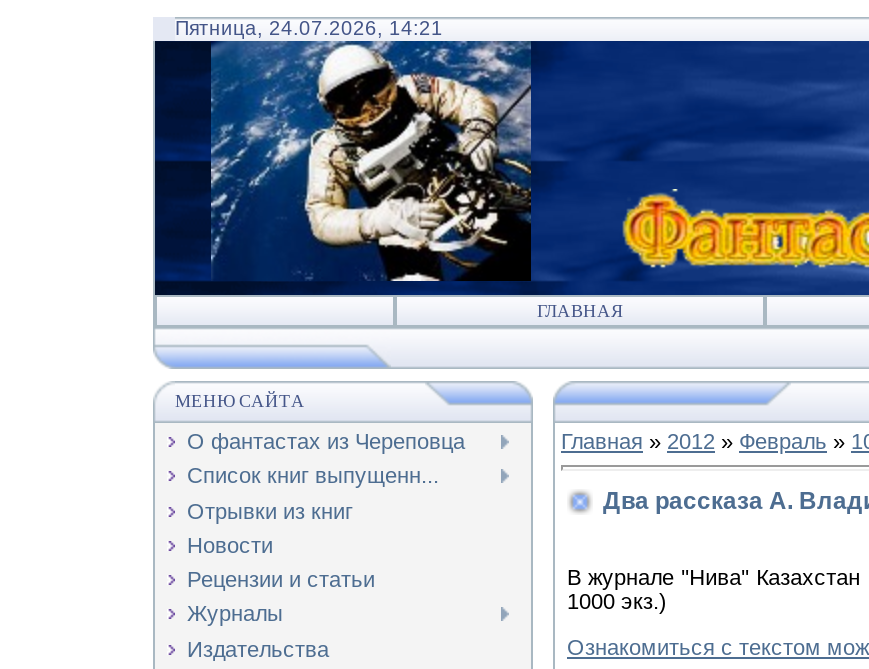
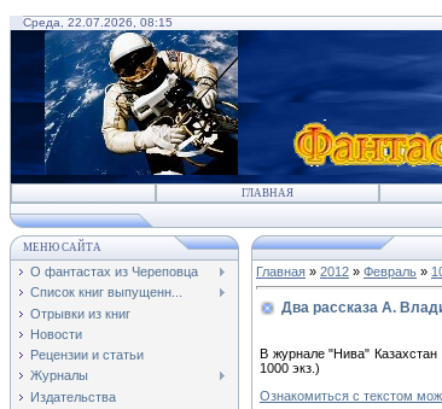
[175,17,443,39] Пятница, 24.07.2026, 14:21 -> [23,16,173,29] Среда, 22.07.2026, 08:15

